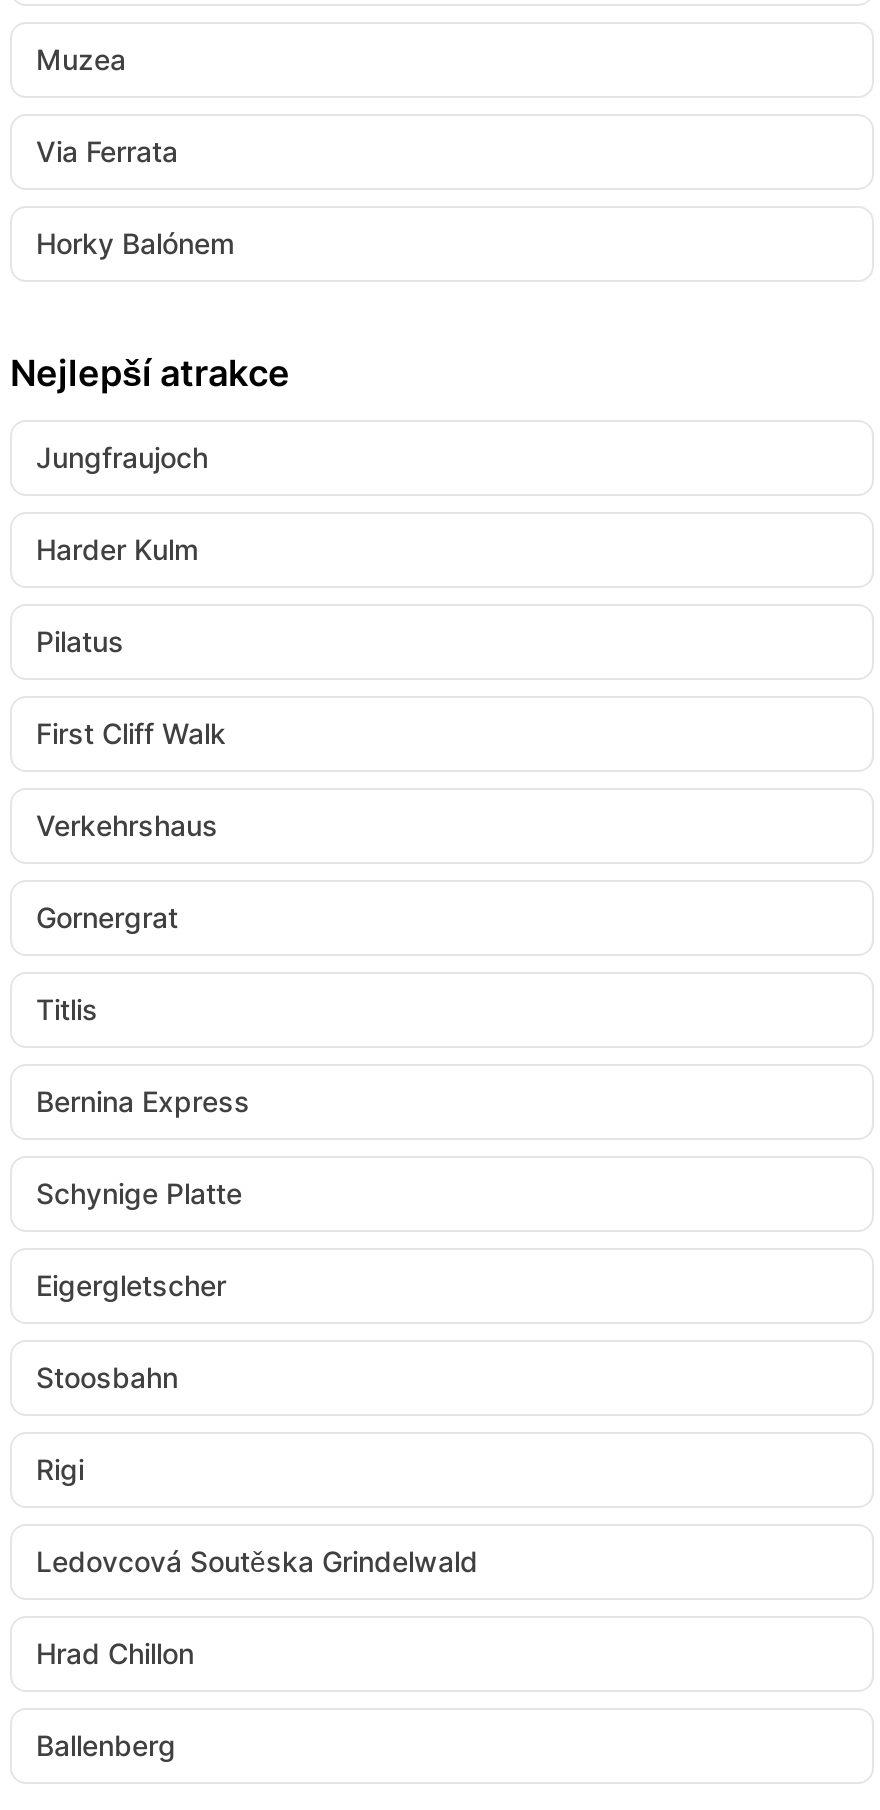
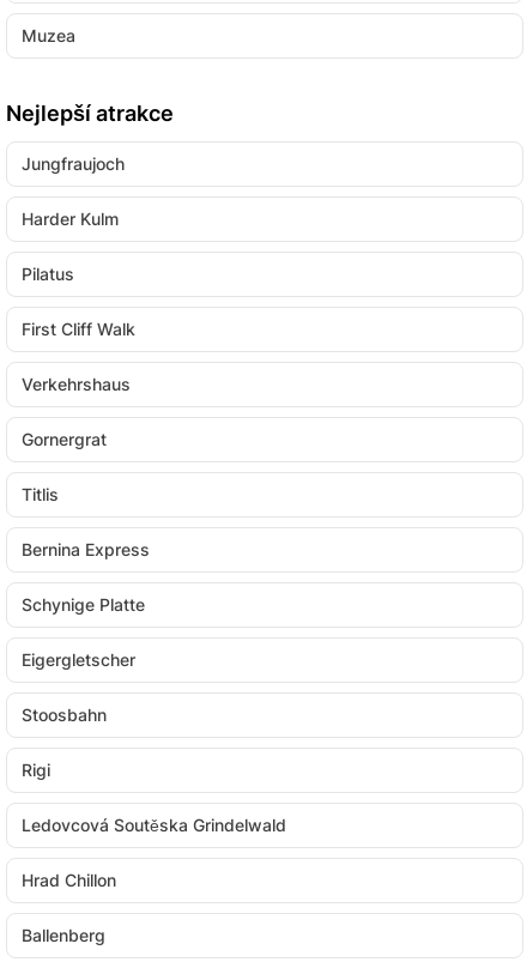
[36,134,234,260] Via Ferrata | Horky Balónem -> none

